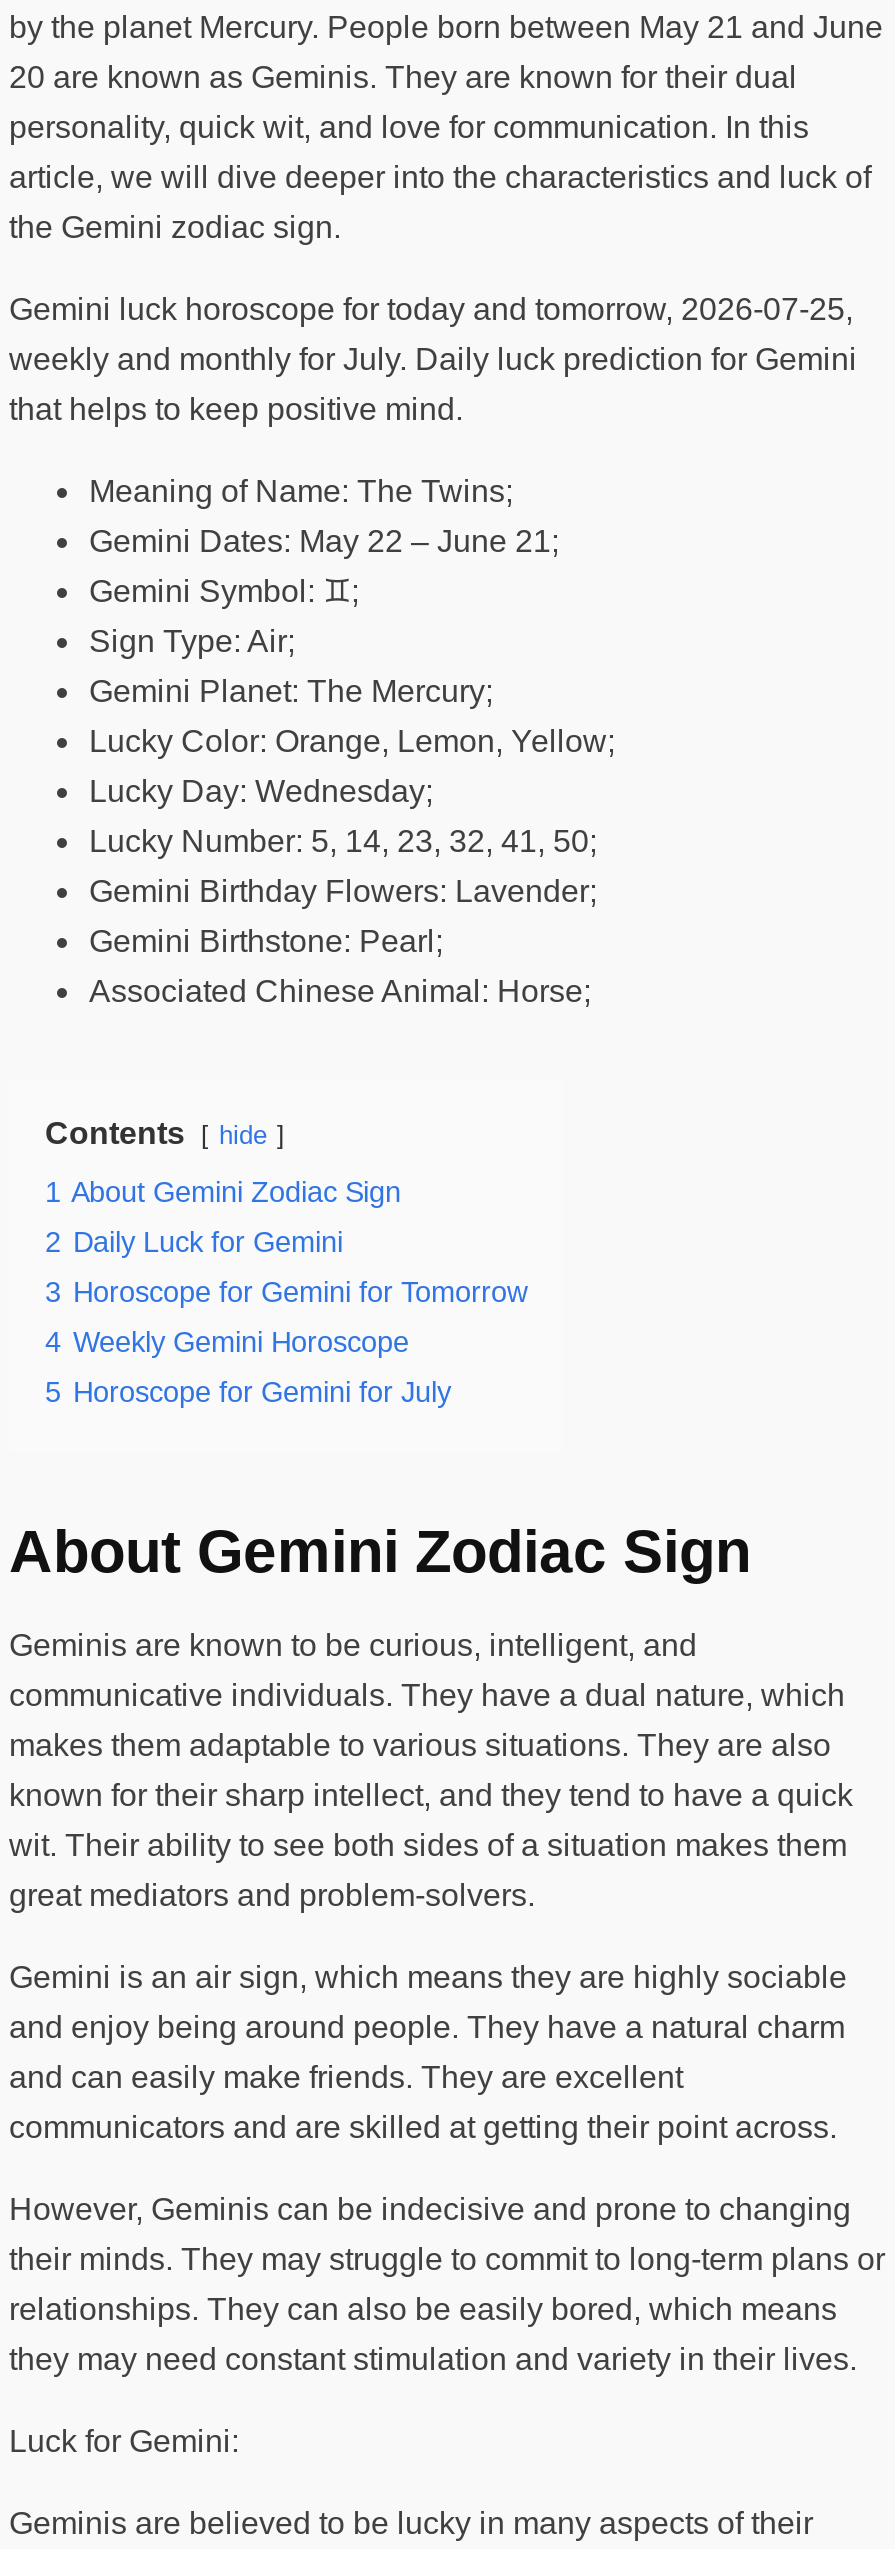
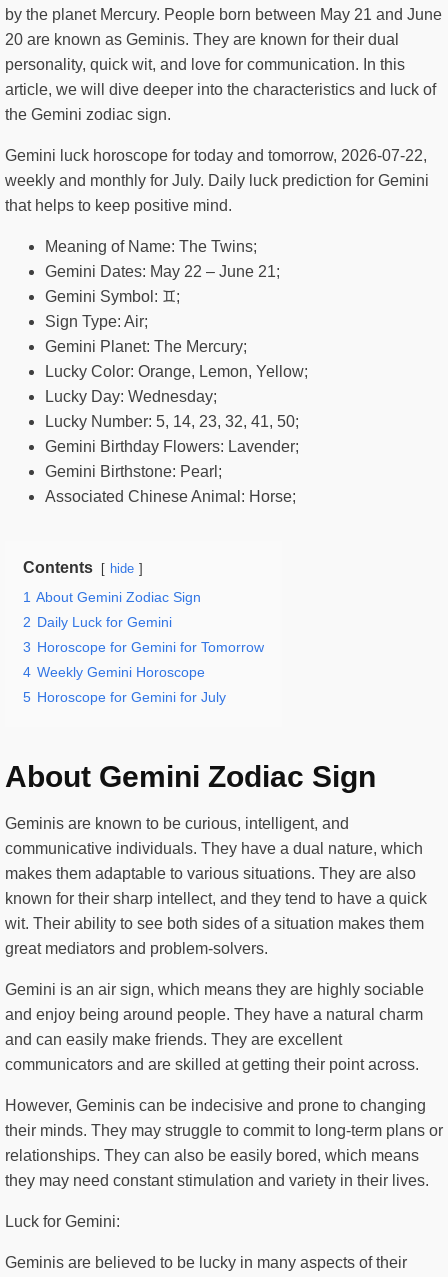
[9,292,853,326] Gemini luck horoscope for today and tomorrow, 2026-07-25, -> [5,147,427,164] Gemini luck horoscope for today and tomorrow, 2026-07-22,

